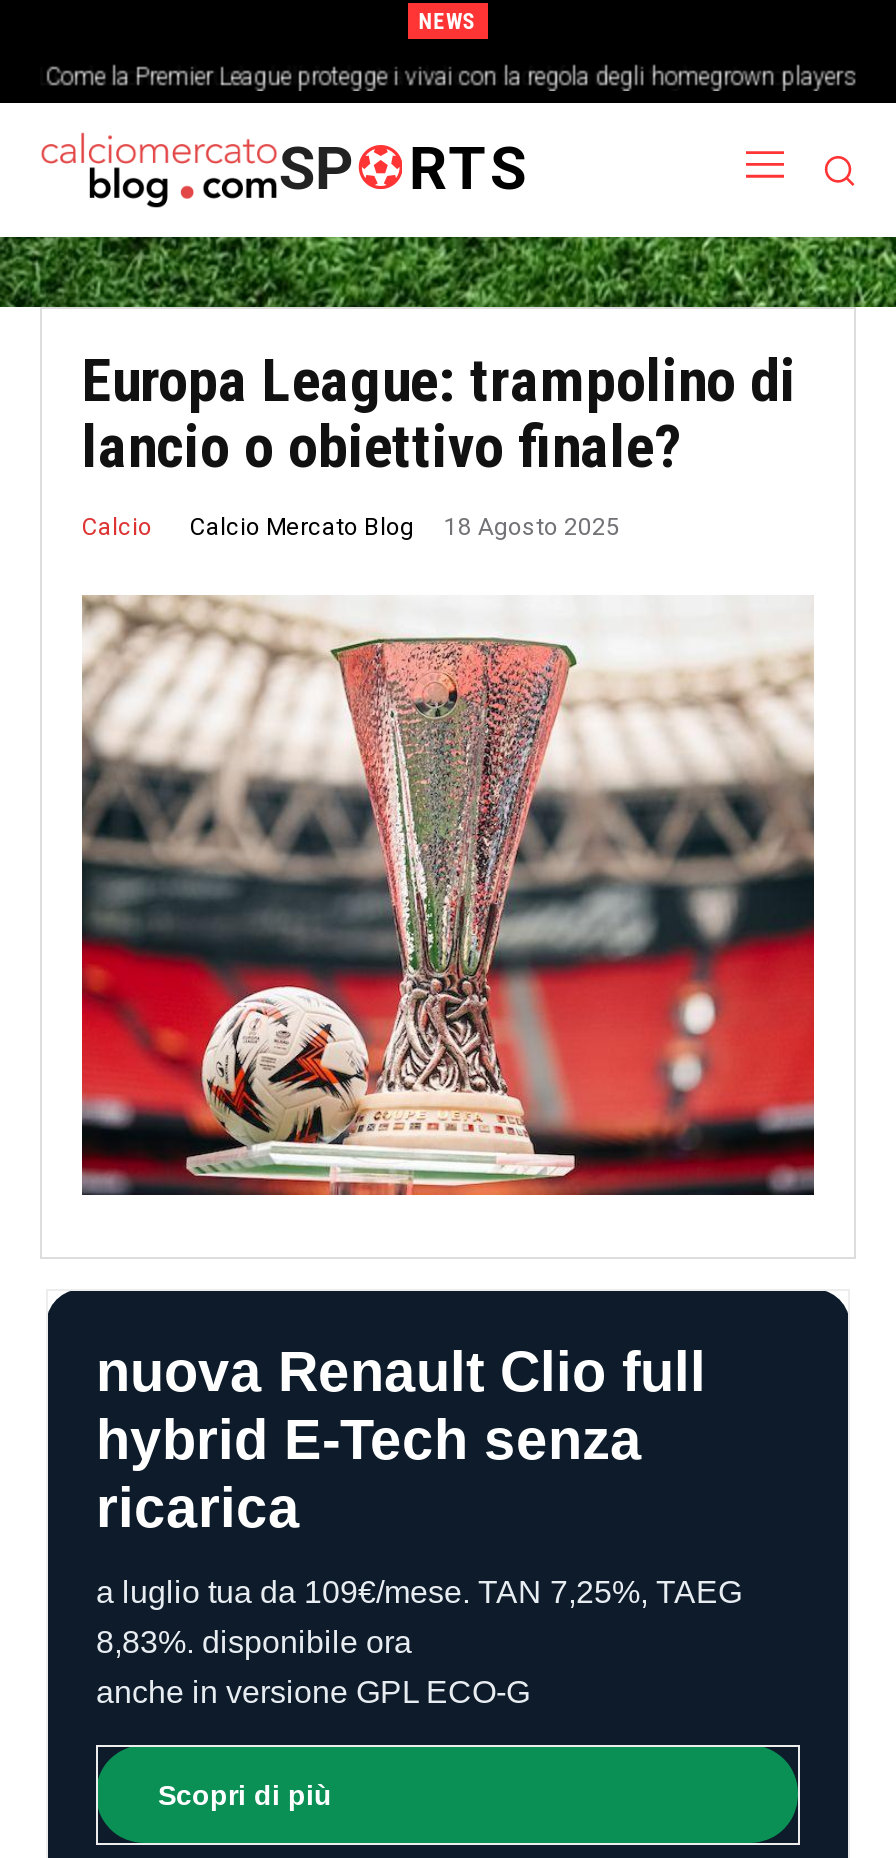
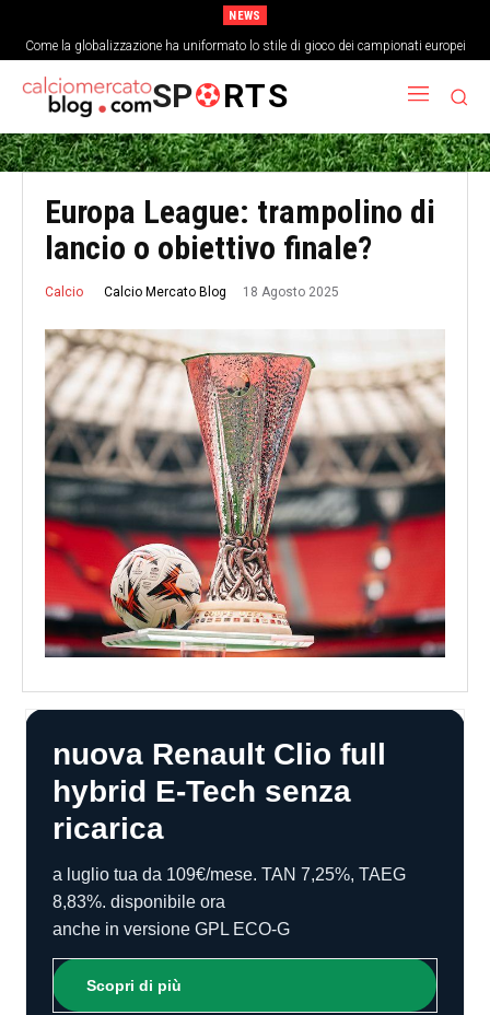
[42,63,854,91] Come la Premier League protegge i vivai con la regola degli homegrown players -> [25,38,465,54] Come la globalizzazione ha uniformato lo stile di gioco dei campionati europei

